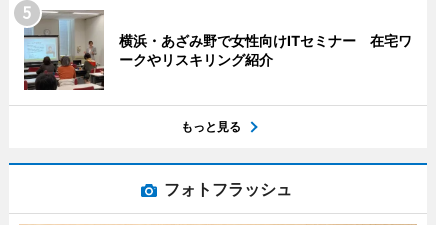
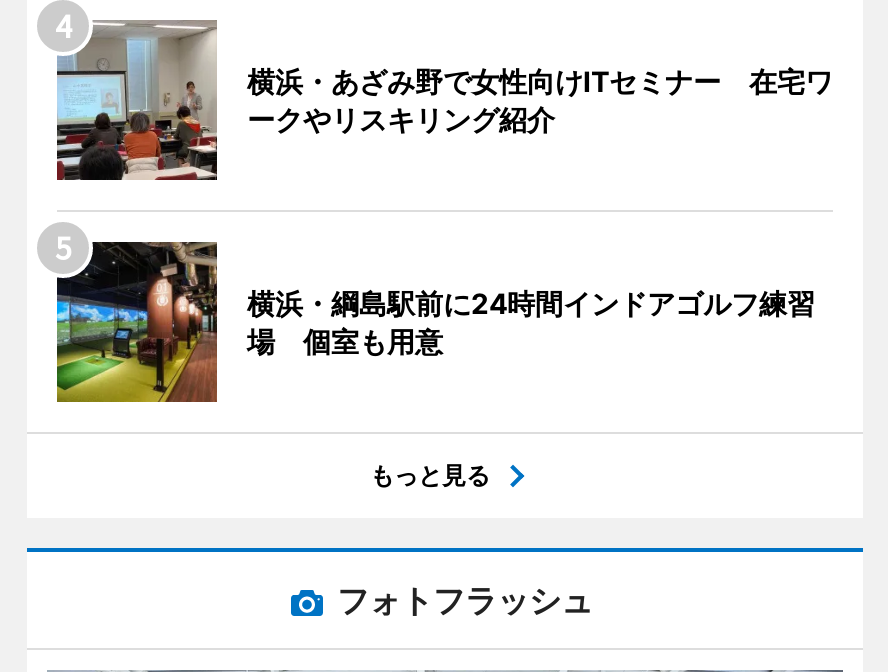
none -> [55,242,815,404] [image] | 横浜・綱島駅前に24時間インドアゴルフ練習 | 場 個室も用意

